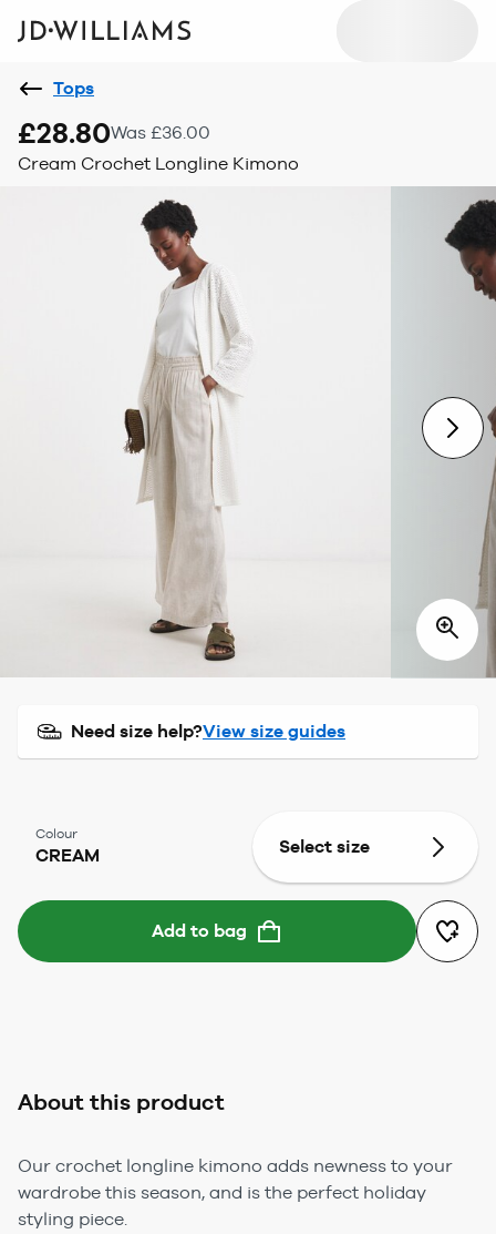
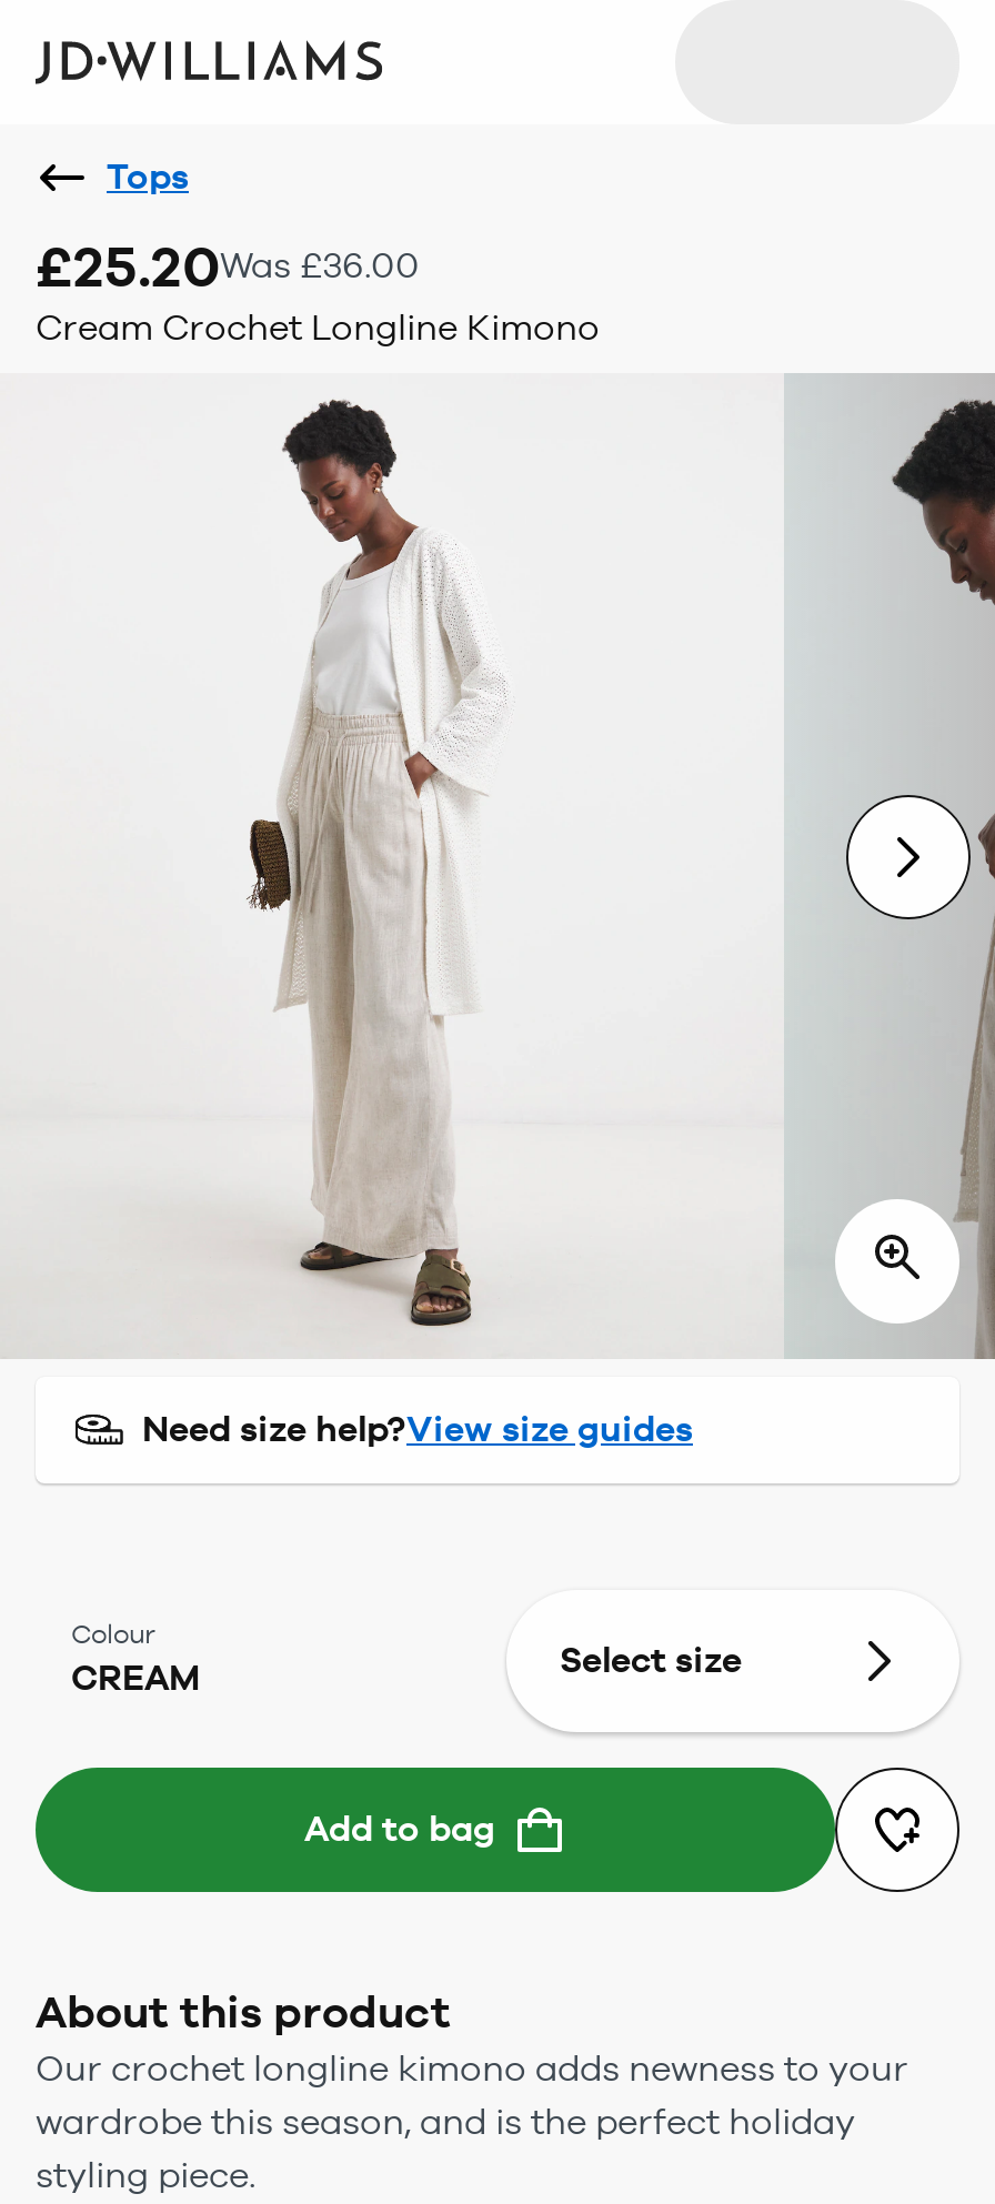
[18,115,210,150] £28.80Was £36.00 -> [36,231,420,300] £25.20Was £36.00

